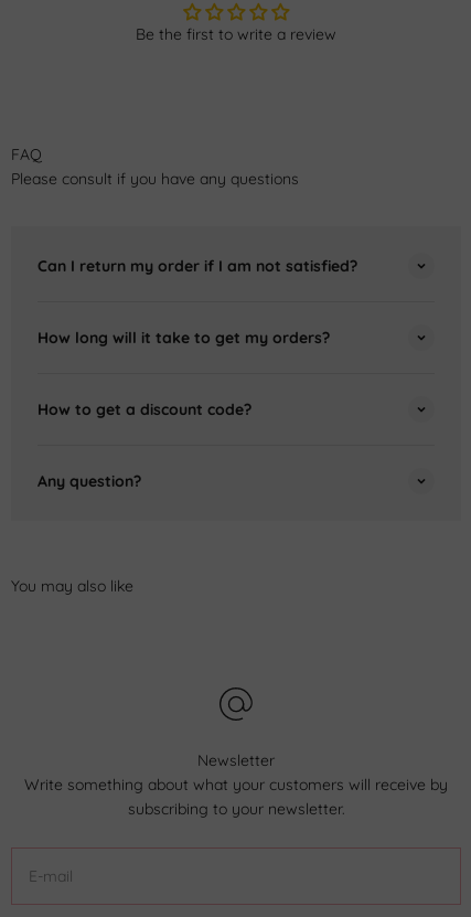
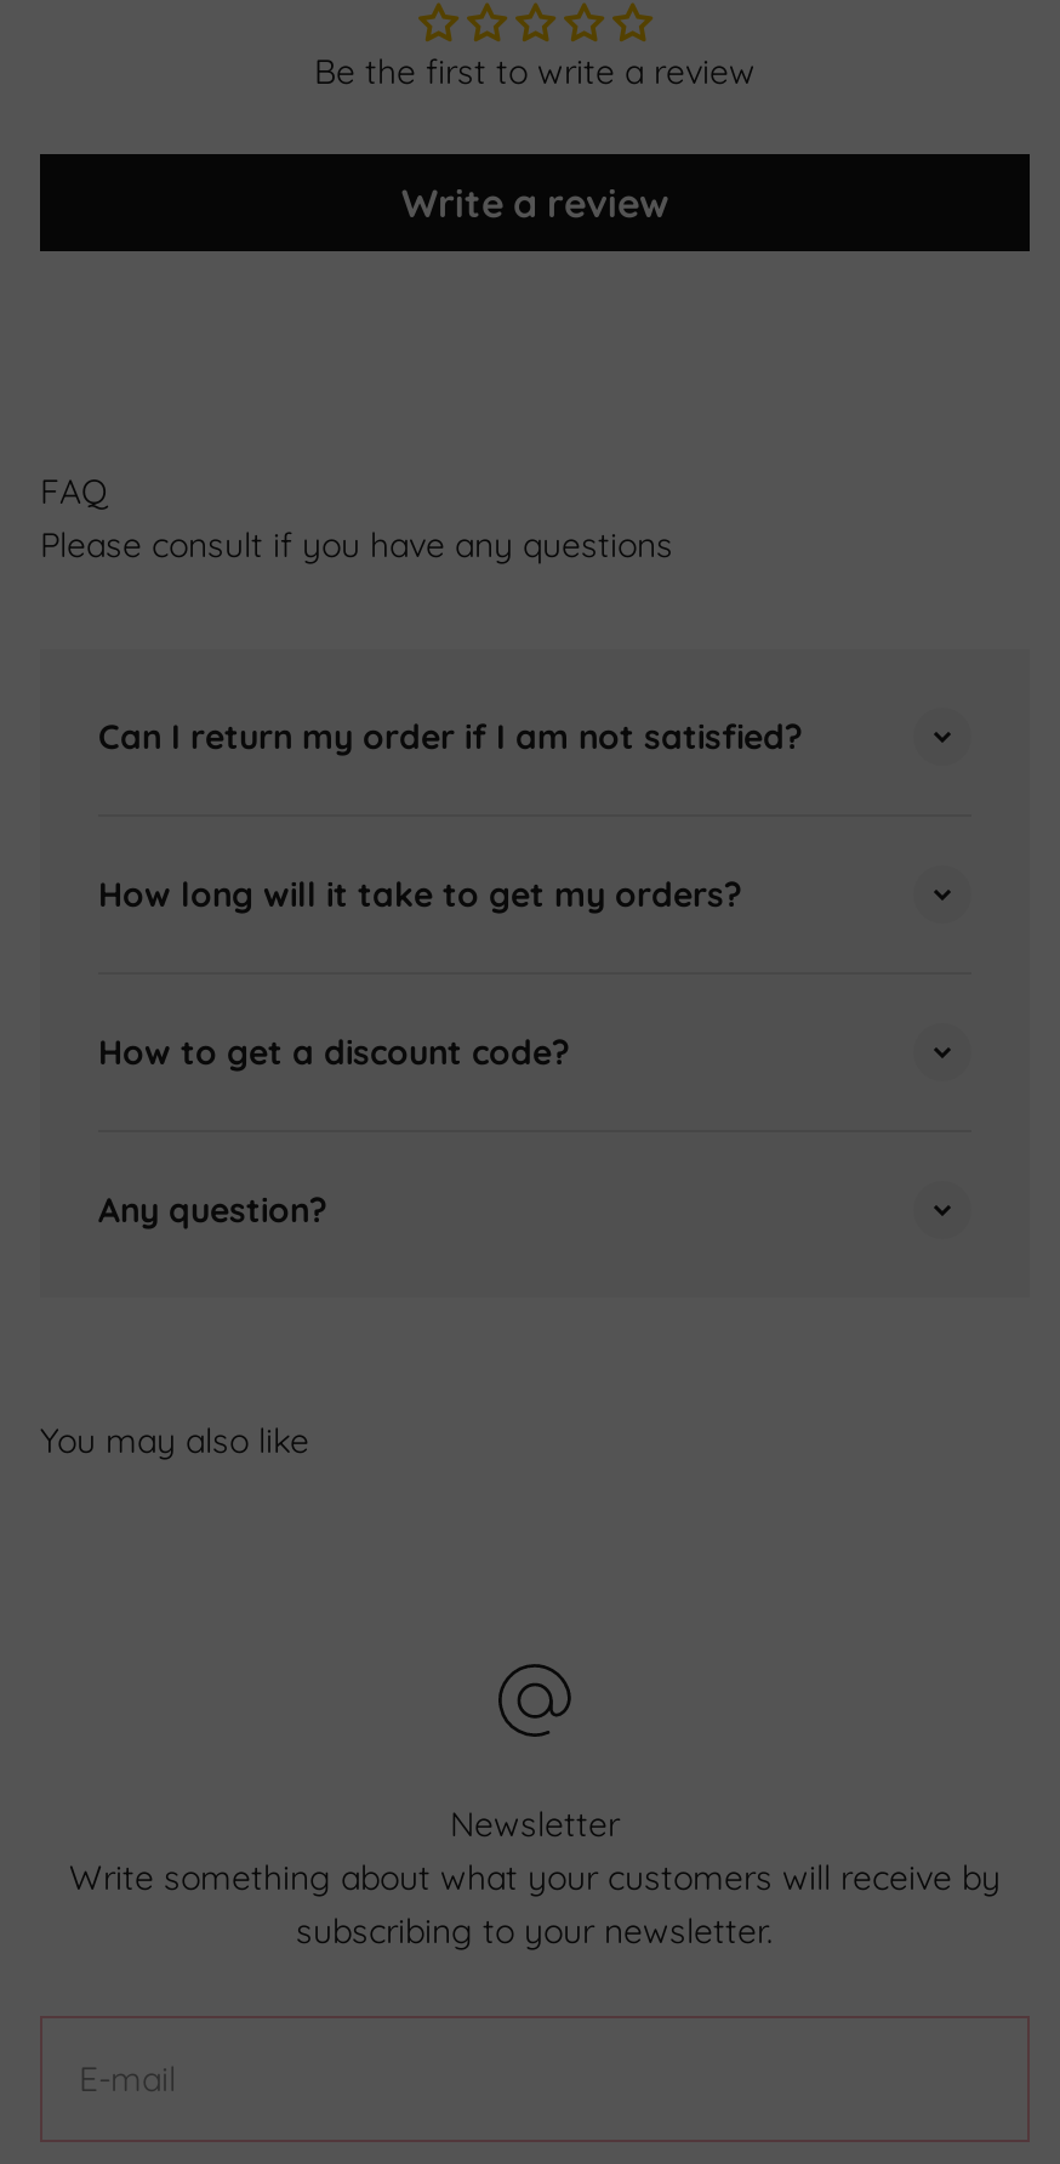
none -> [401,177,668,226] Write a review

